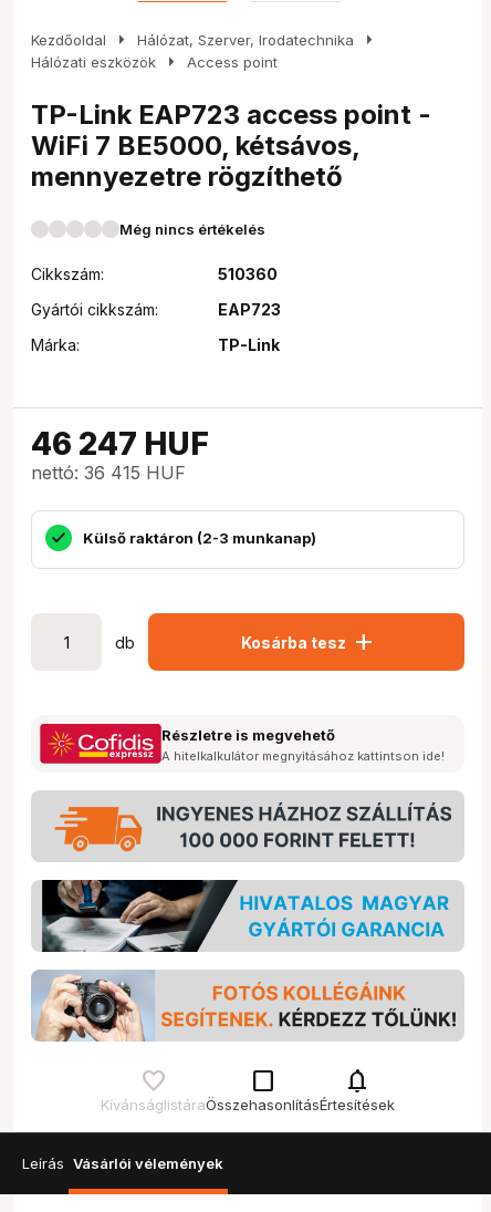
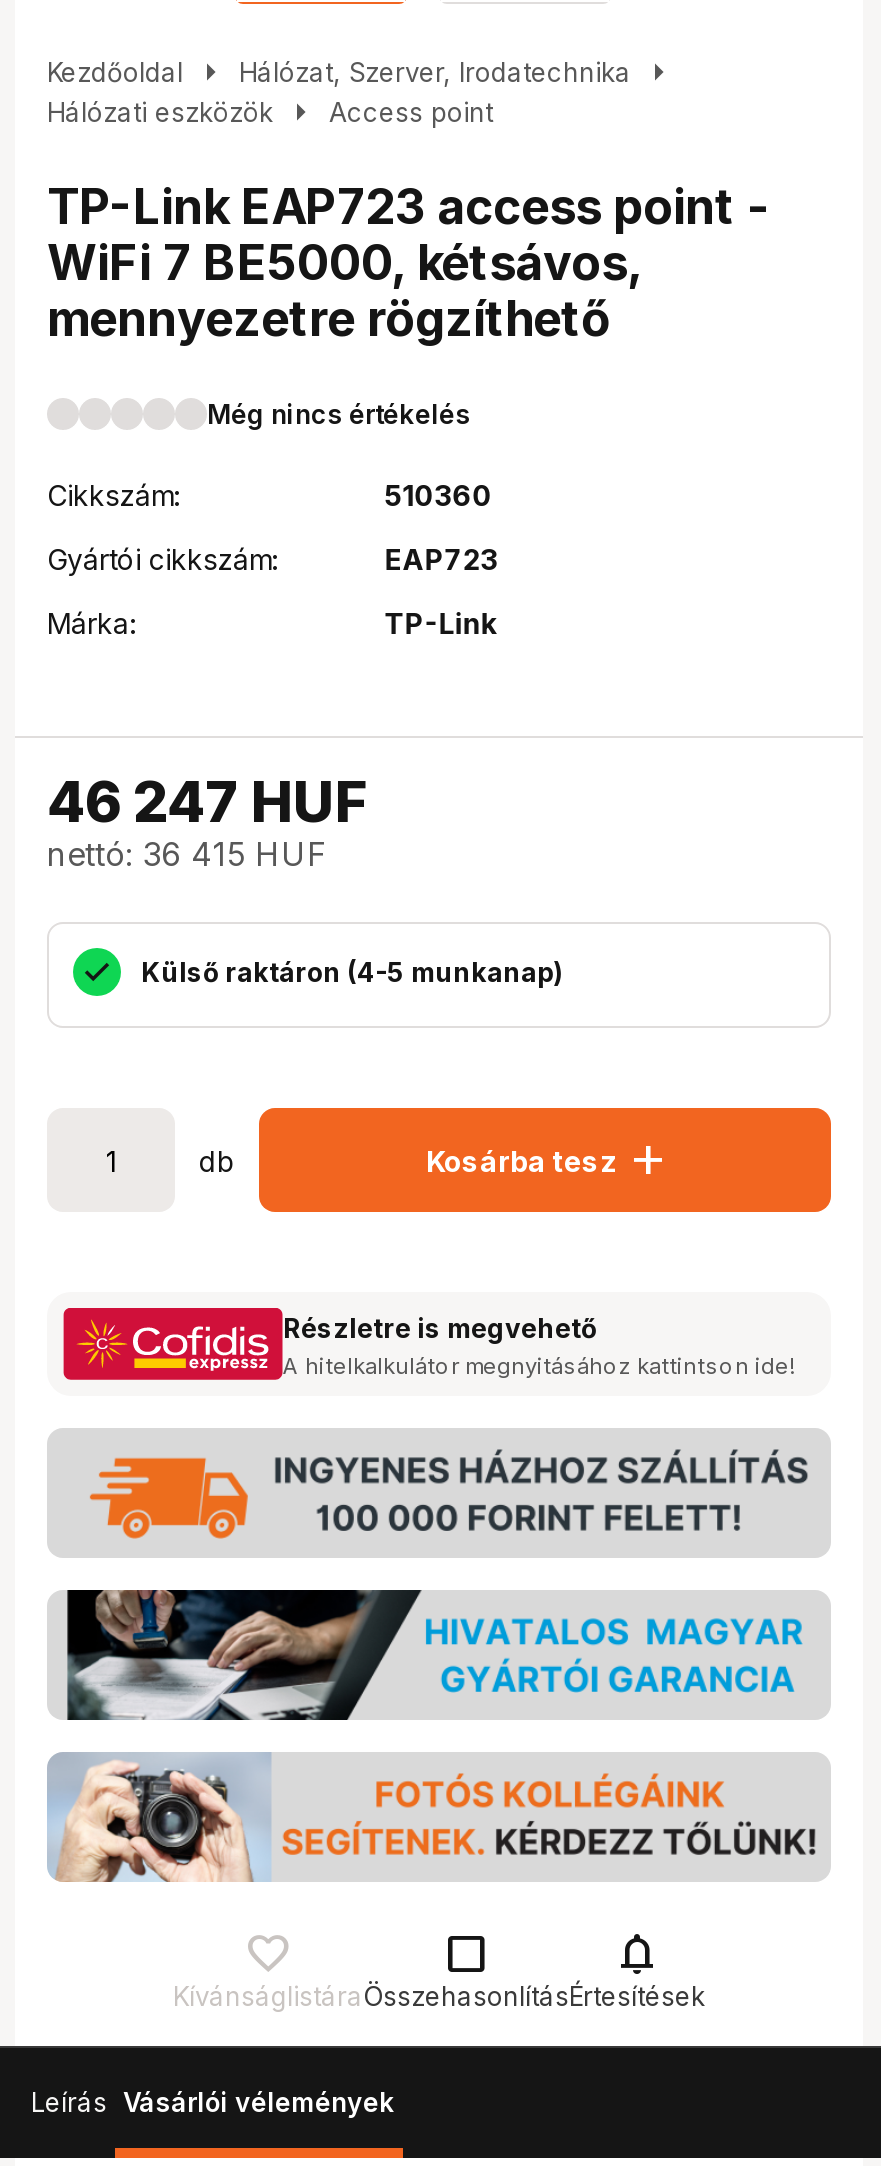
[83,529,316,546] Külső raktáron (2-3 munkanap) -> [141,955,563,987] Külső raktáron (4-5 munkanap)

